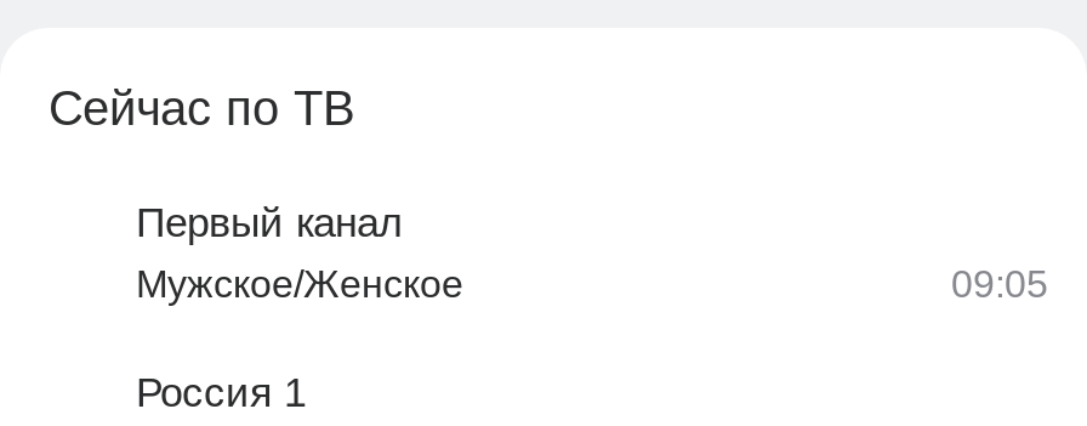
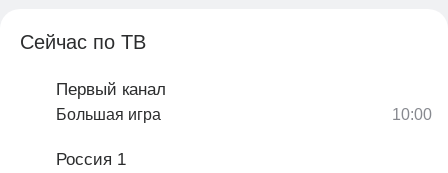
[136,263,463,305] Мужское/Женское -> [56,106,161,123] Большая игра

